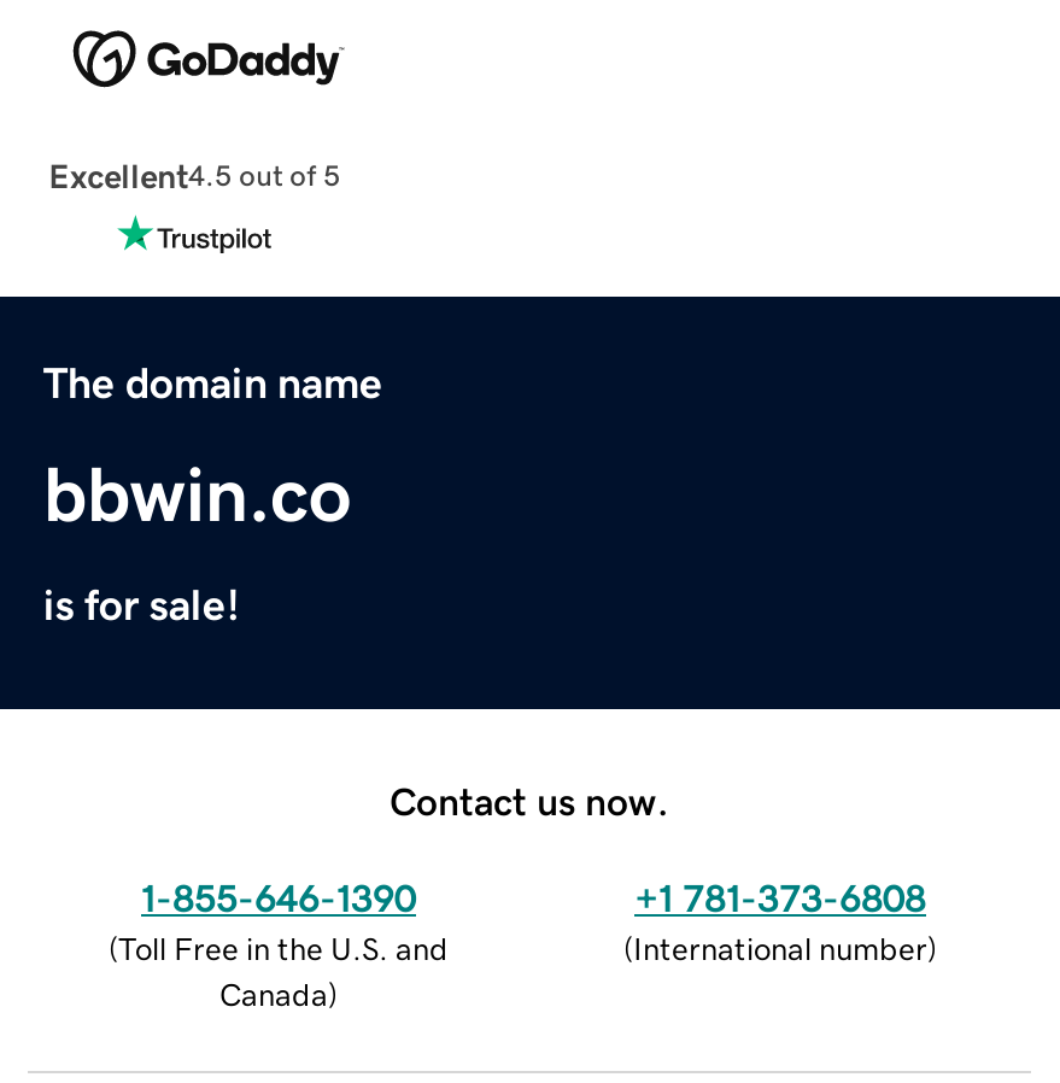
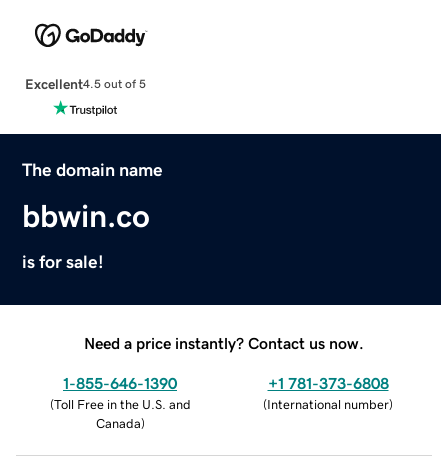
[390,781,669,819] Contact us now. -> [84,335,364,351] Need a price instantly? Contact us now.

